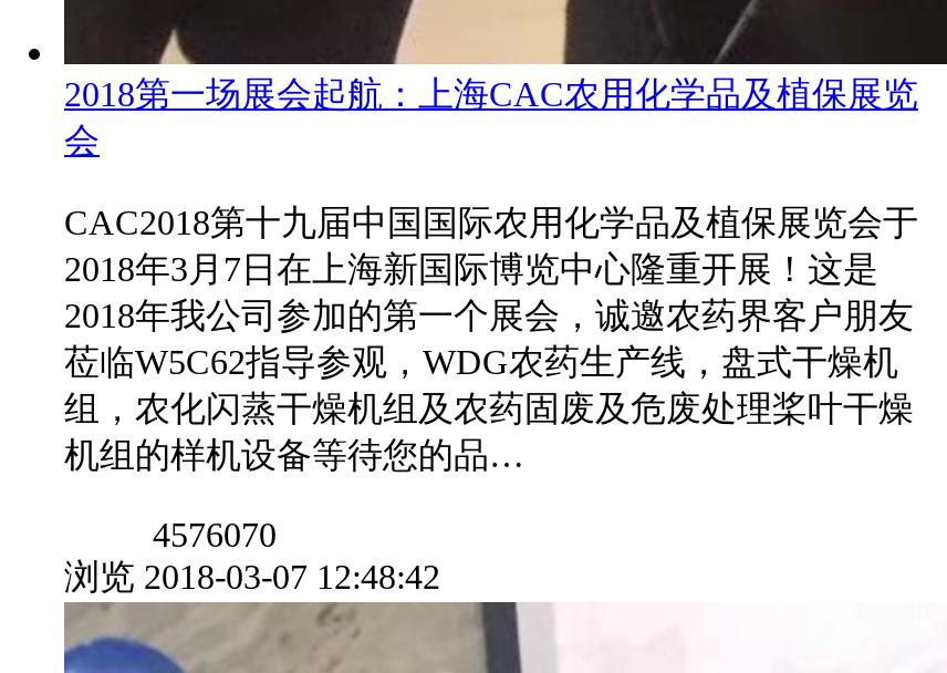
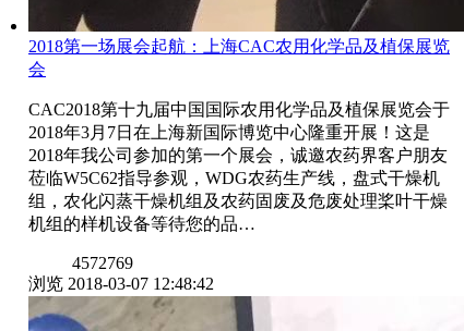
[153,516,277,553] 4576070 -> [72,254,133,272] 4572769

